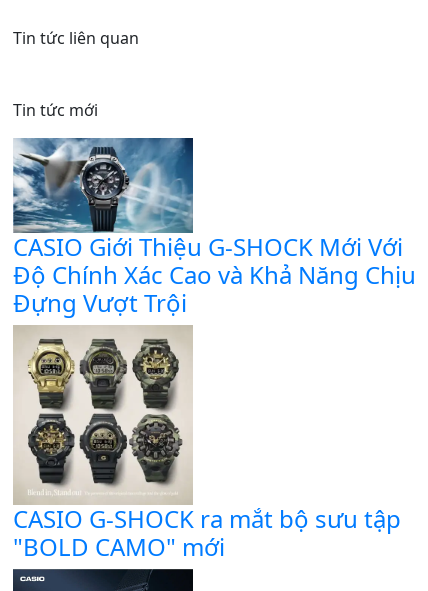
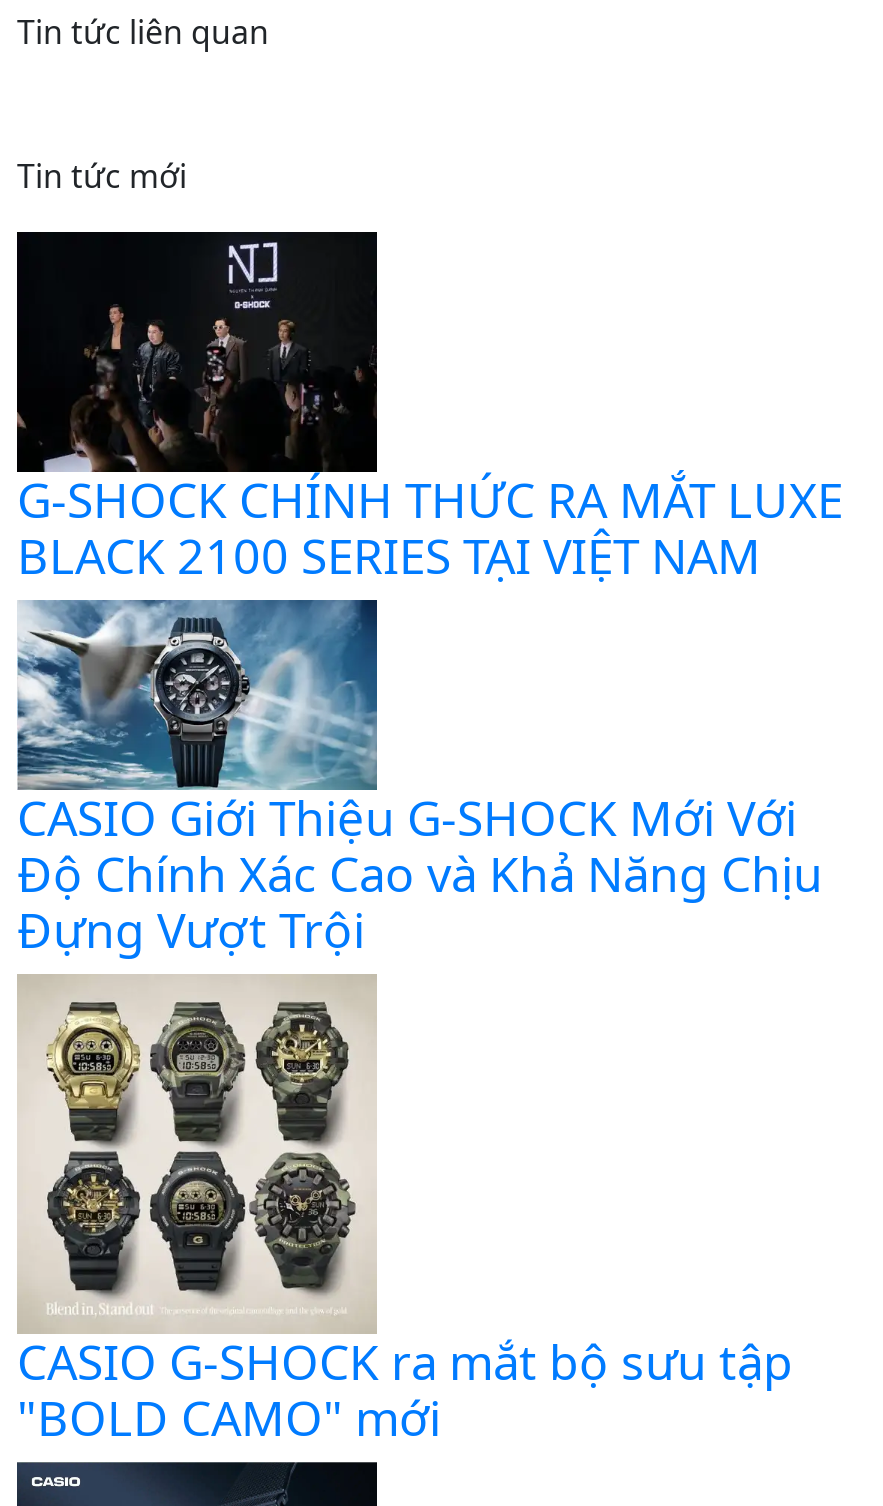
none -> [15,230,843,588] [image] | G-SHOCK CHÍNH THỨC RA MẮT LUXE | BLACK 2100 SERIES TẠI VIỆT NAM

